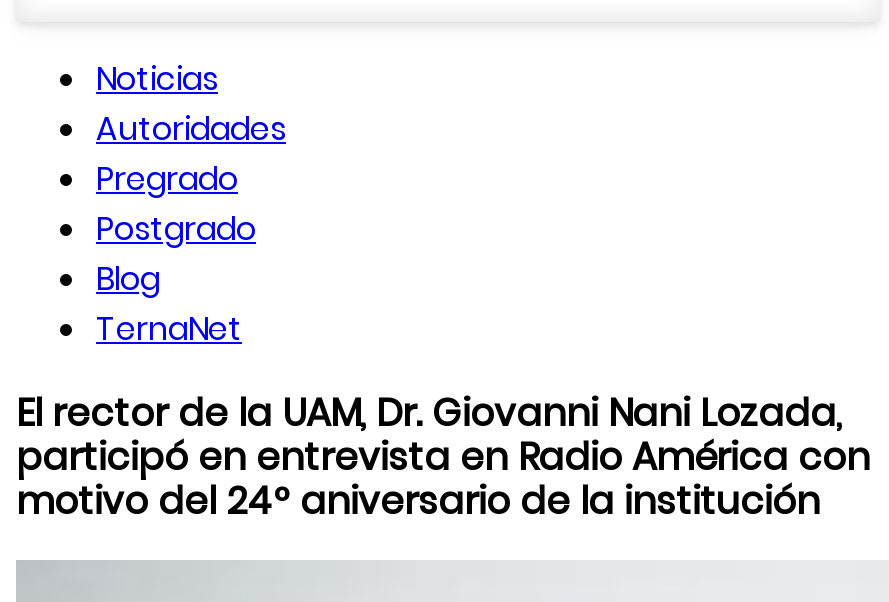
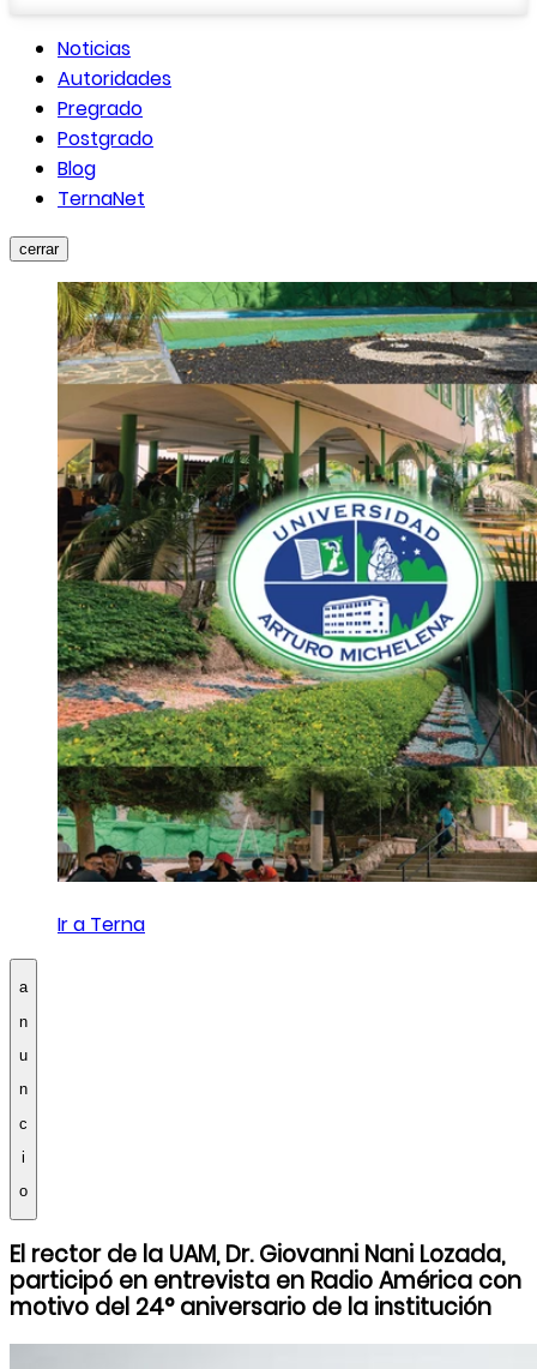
none -> [19,240,59,258] cerrar
none -> [19,281,533,1200] [image] | Ir a Terna | a | n | u | n | c | i | o

